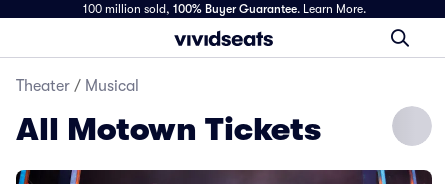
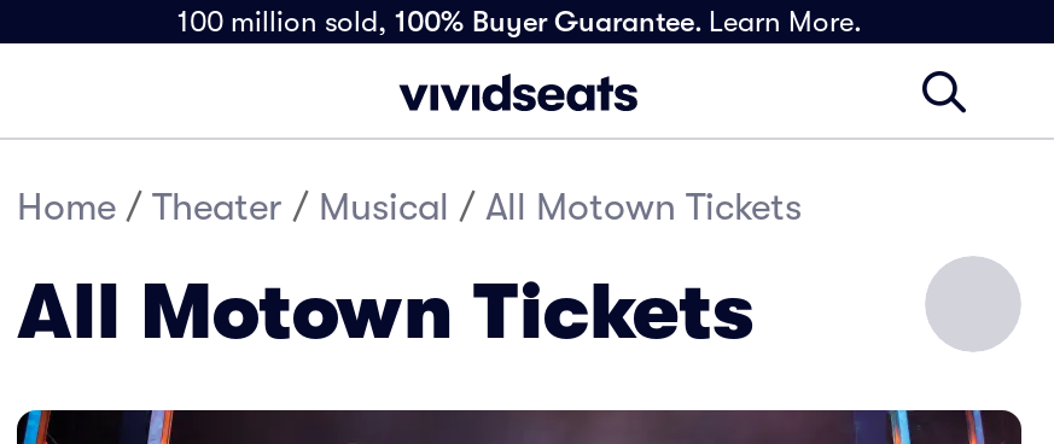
[16,77,139,95] Theater / Musical -> [17,186,802,229] Home / Theater / Musical / All Motown Tickets

